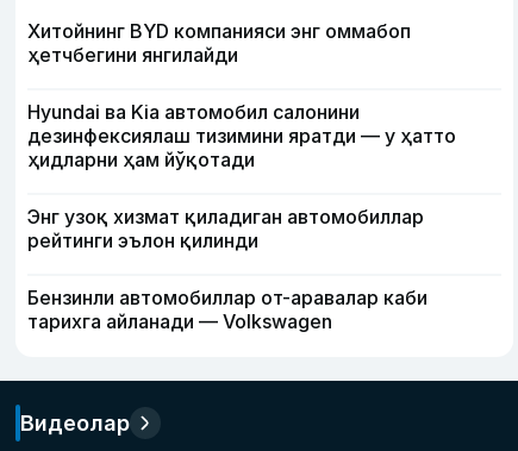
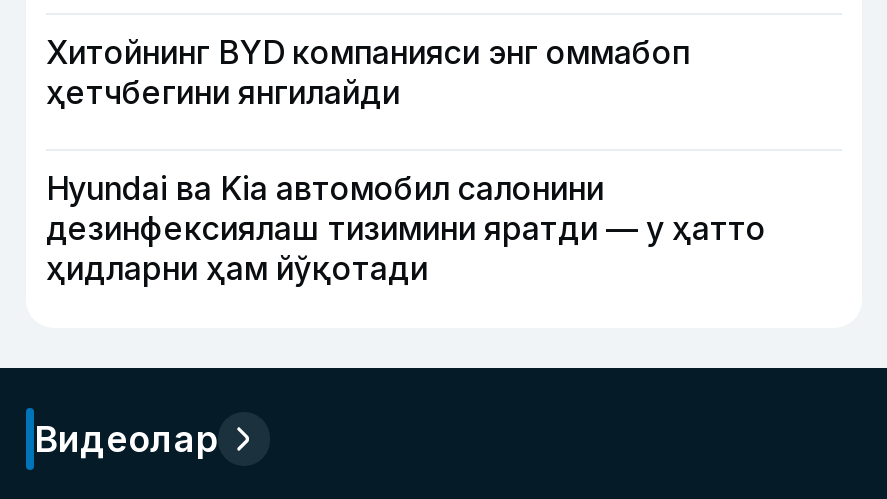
[27,205,427,333] Энг узоқ хизмат қиладиган автомобиллар | рейтинги эълон қилинди | Бензинли автомобиллар от-аравалар каби | тарихга айланади — Volkswagen -> none

